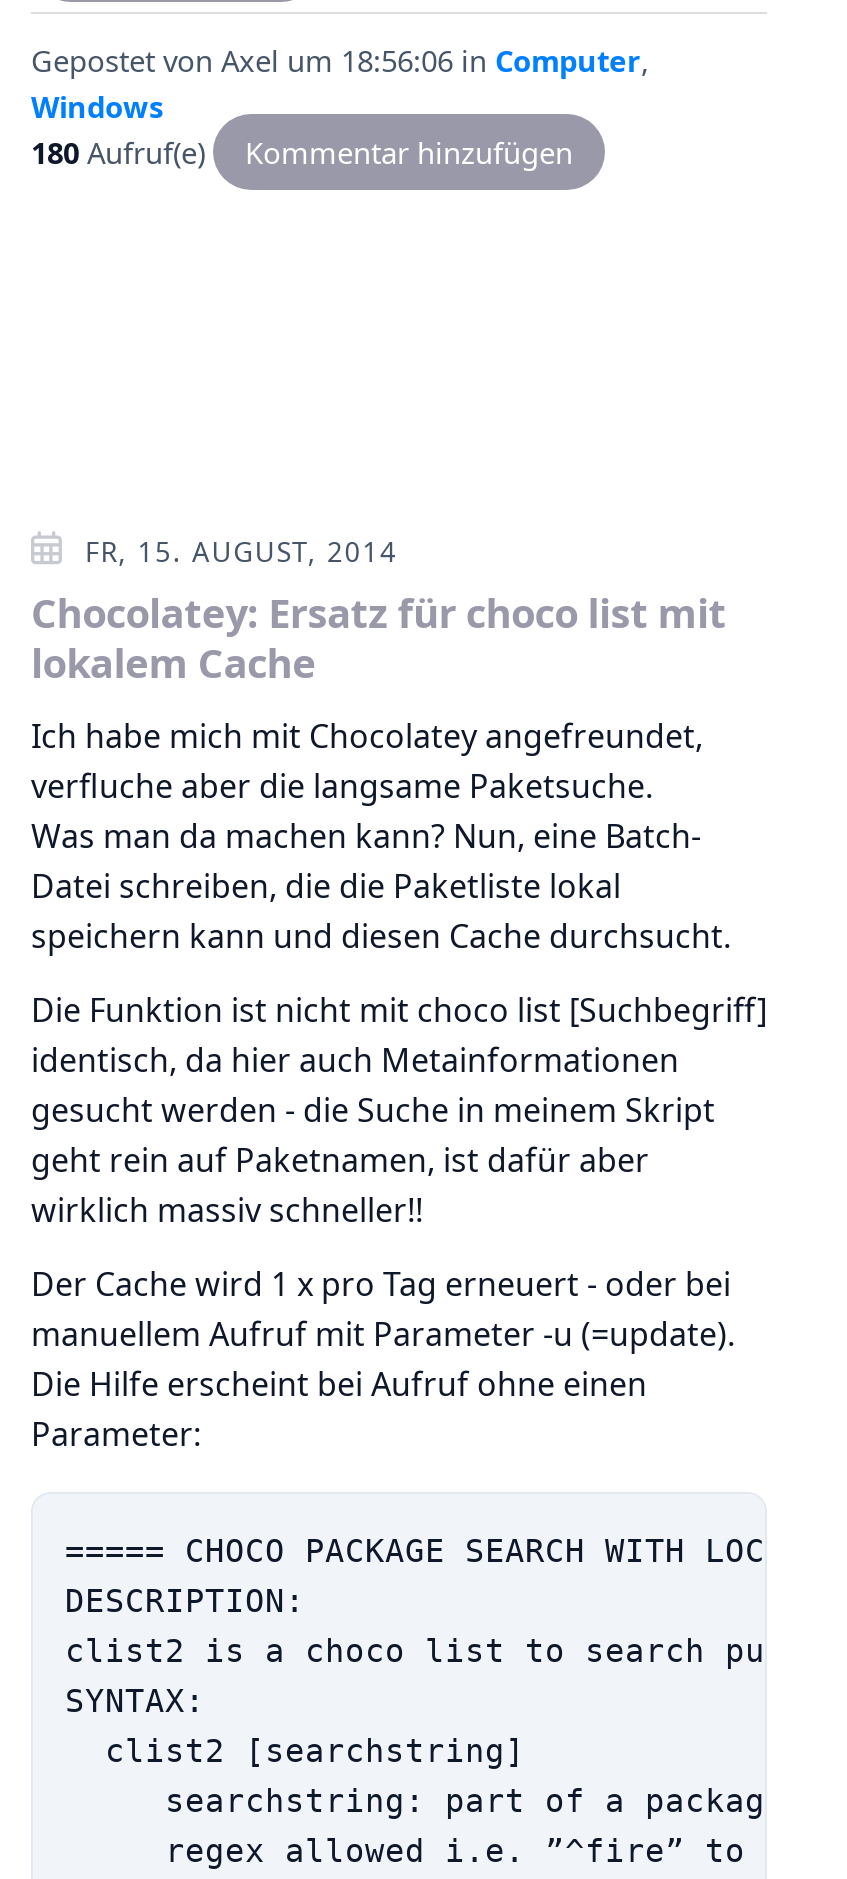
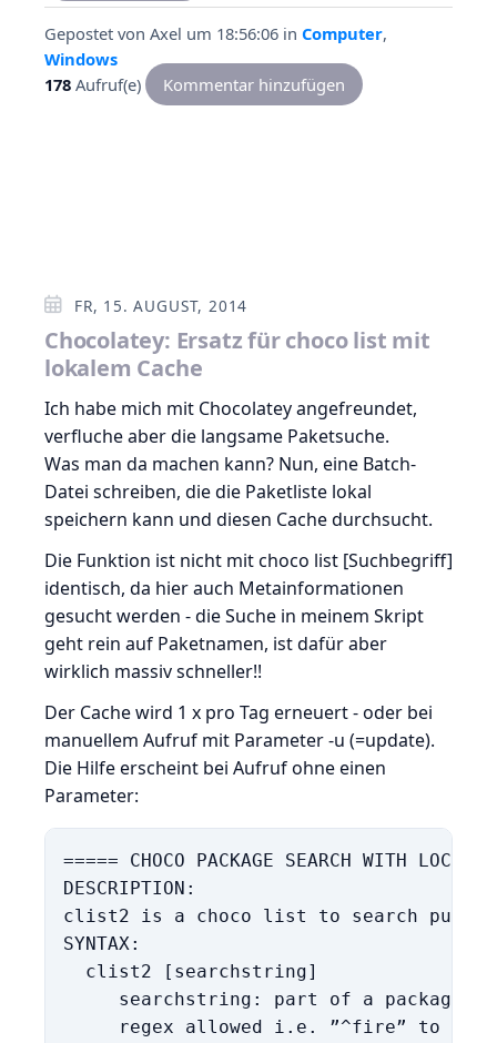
[31,132,573,172] 180 Aufruf(e) Kommentar hinzufügen -> [44,73,345,95] 178 Aufruf(e) Kommentar hinzufügen

